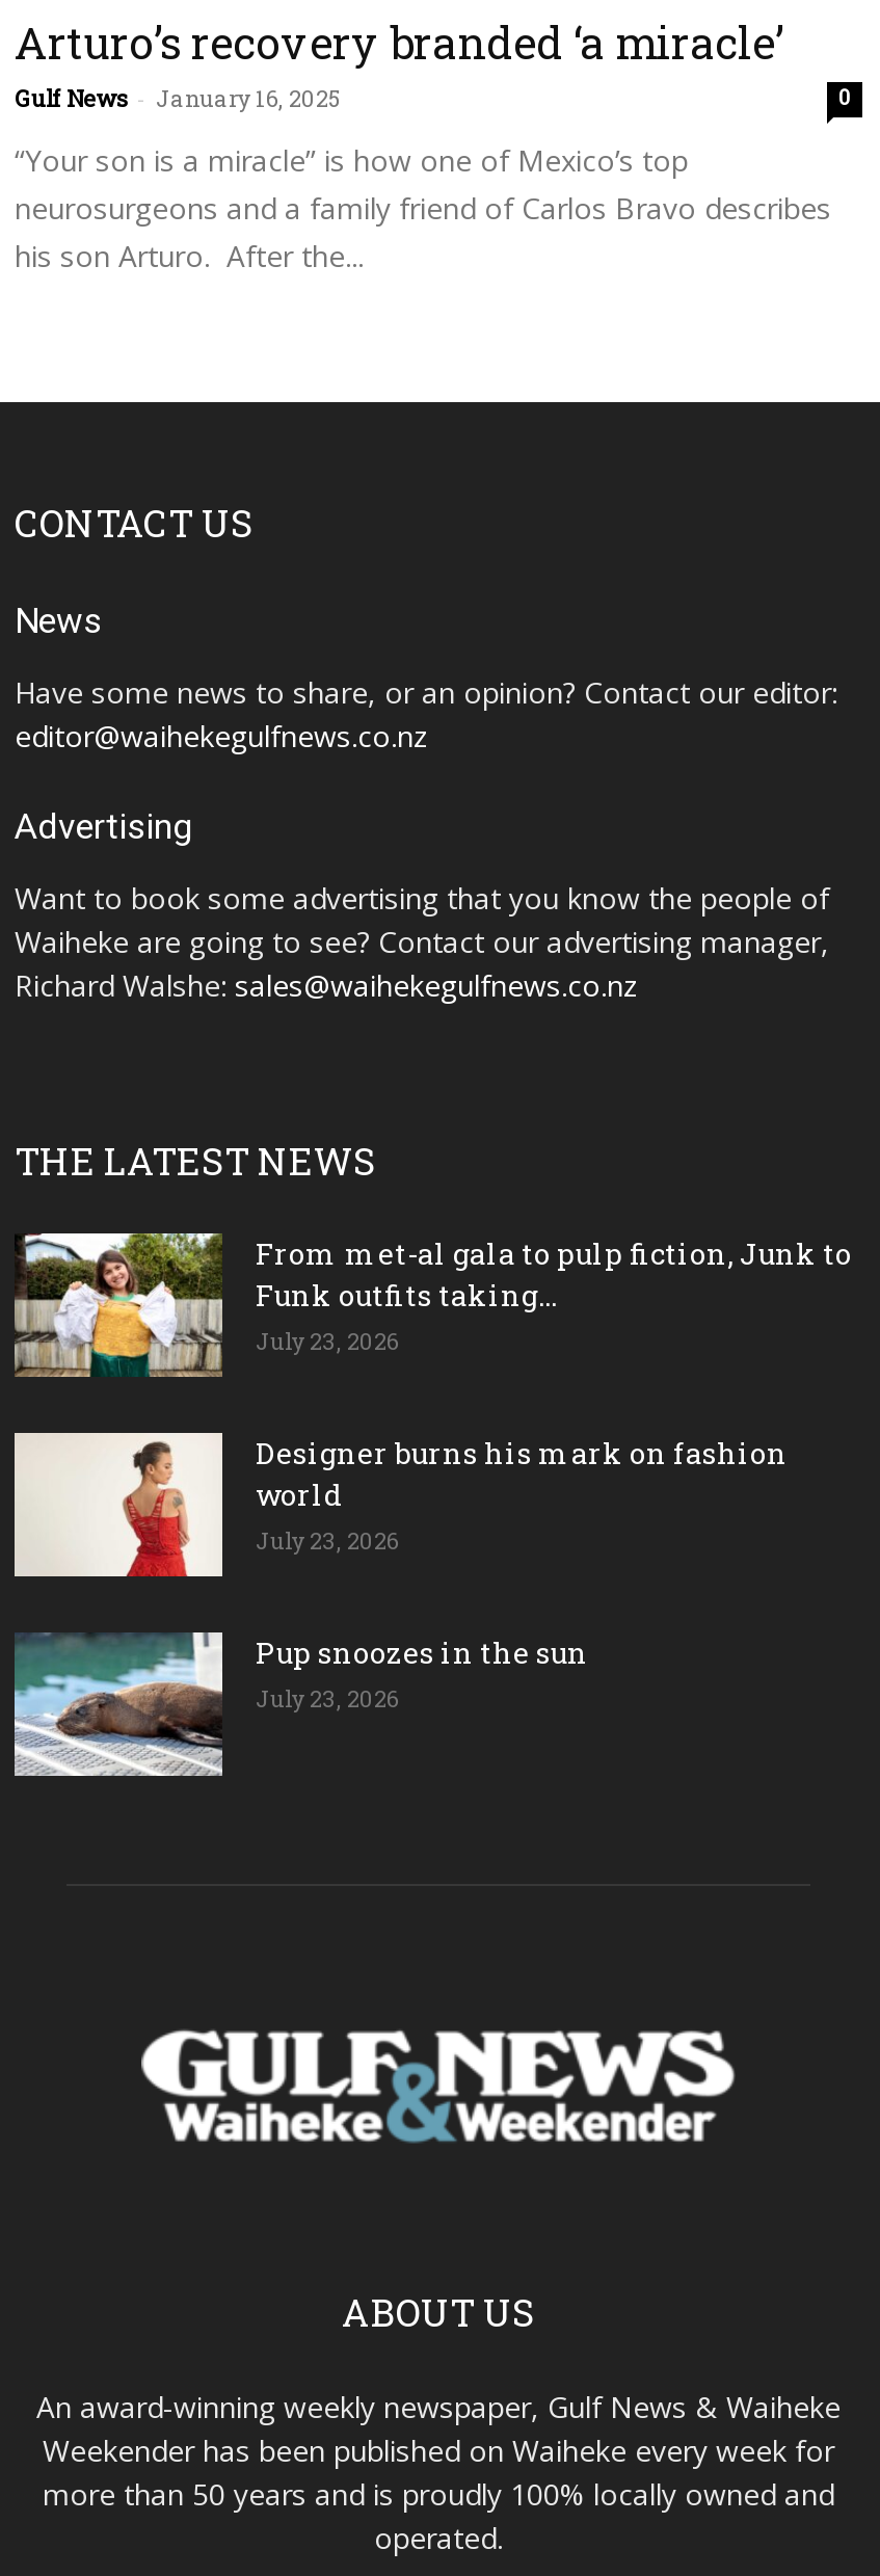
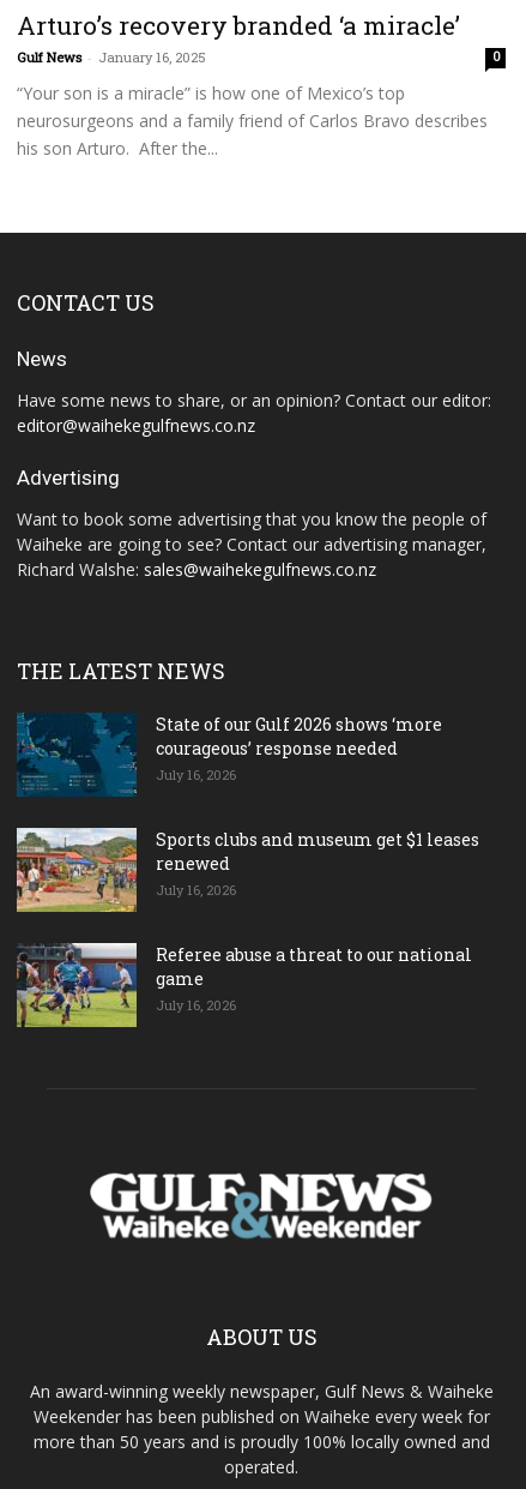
[12,1230,852,1380] [image] | From met-al gala to pulp fiction, Junk to | Funk outfits taking... | July 23, 2026 -> [16,713,442,797] [image] | State of our Gulf 2026 shows ‘more | courageous’ response needed | July 16, 2026
[12,1430,788,1579] [image] | Designer burns his mark on fashion | world | July 23, 2026 -> [16,827,479,913] [image] | Sports clubs and museum get $1 leases | renewed | July 16, 2026
[12,1631,588,1779] [image] | Pup snoozes in the sun | July 23, 2026 -> [16,942,472,1028] [image] | Referee abuse a threat to our national | game | July 16, 2026

